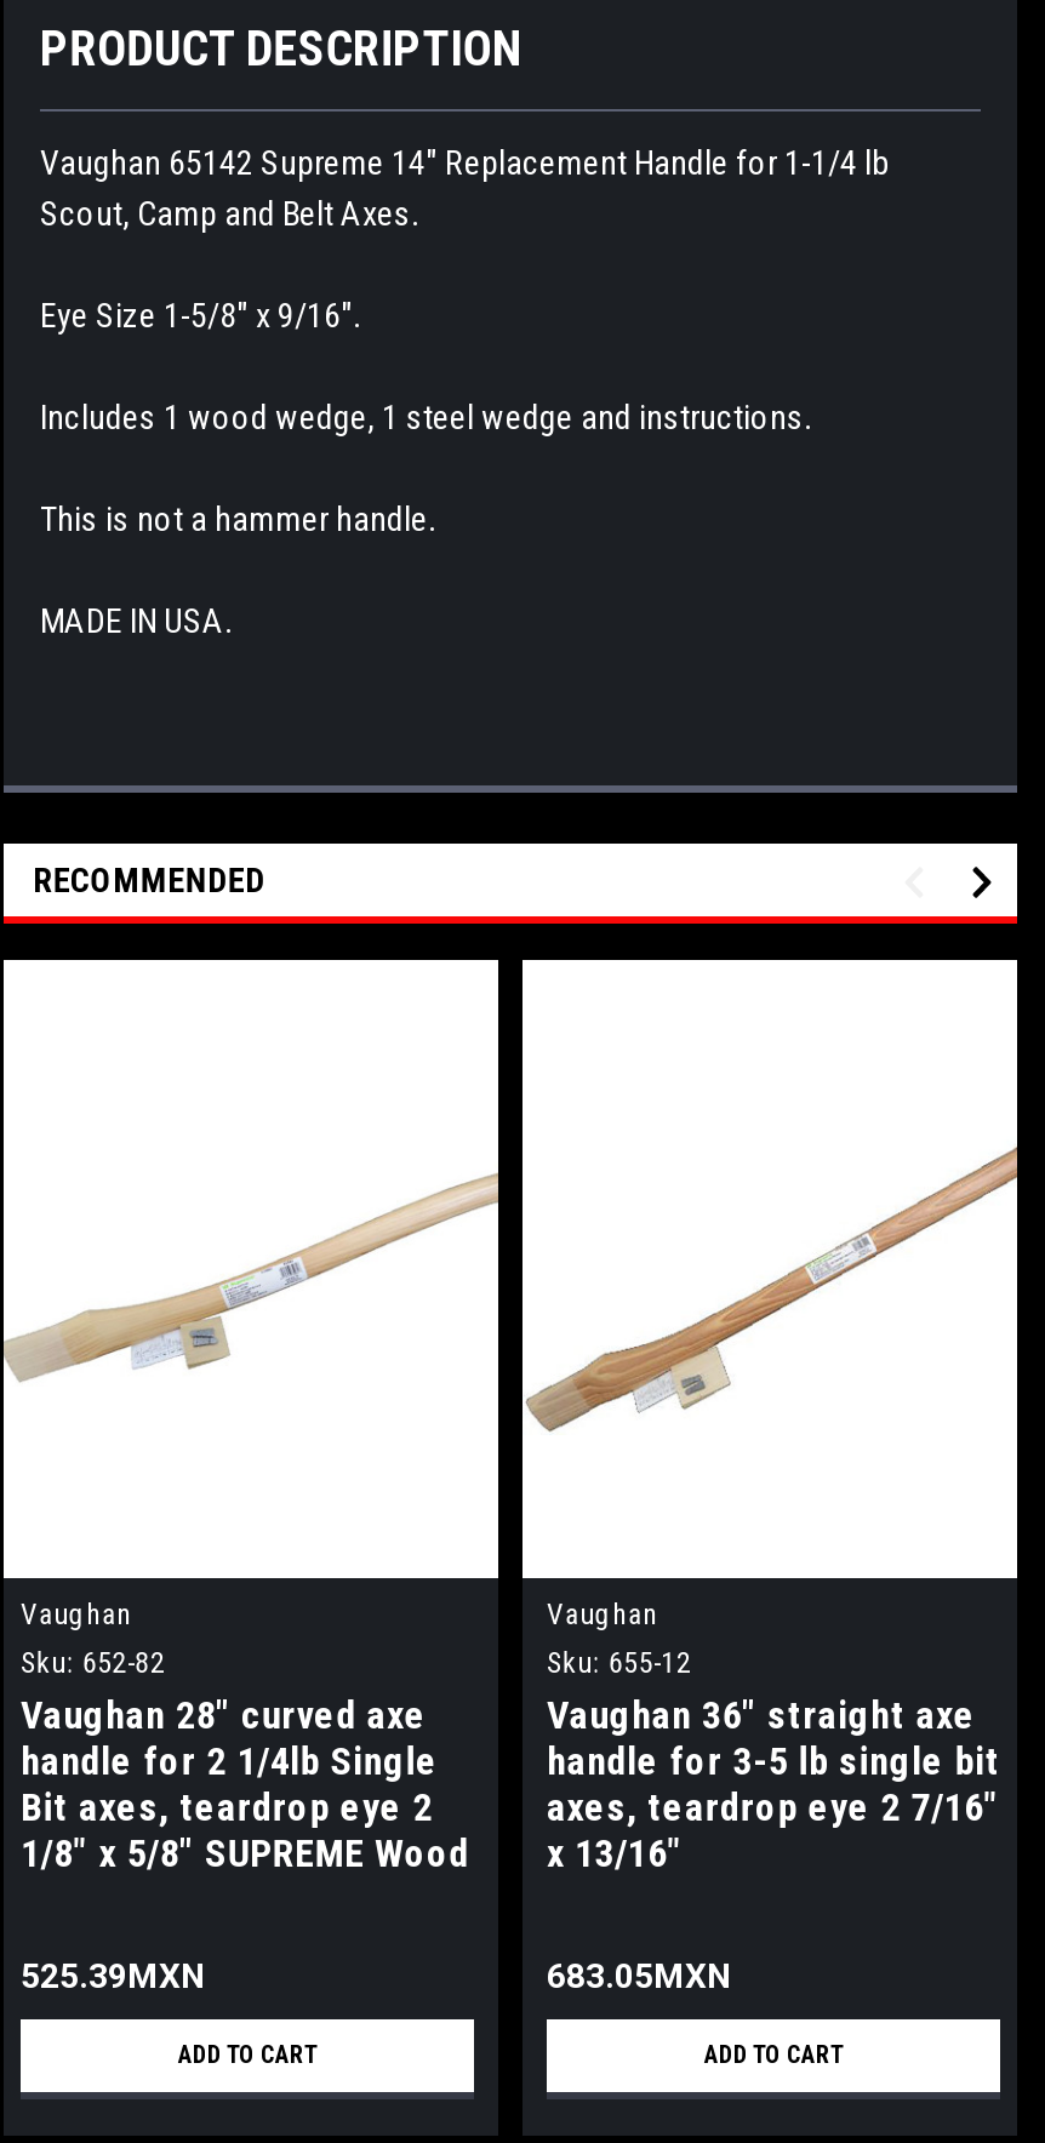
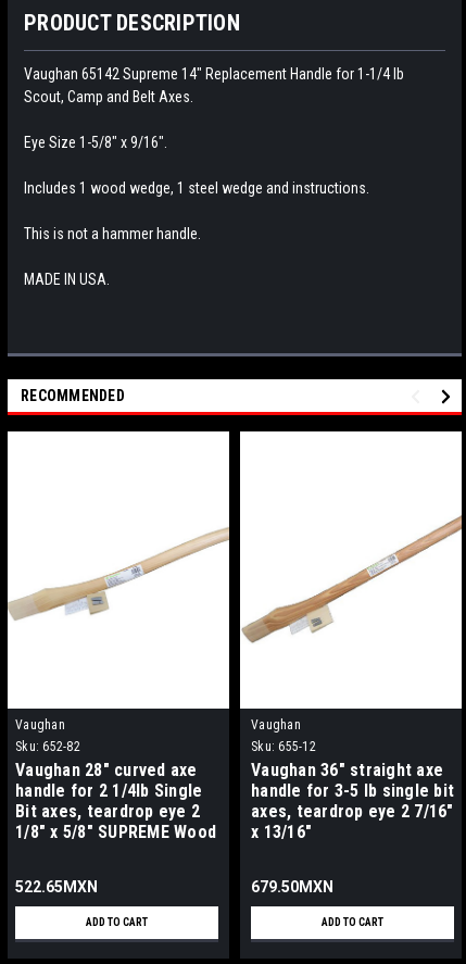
[21,1956,205,1995] 525.39MXN -> [15,878,98,895] 522.65MXN
[547,1956,731,1995] 683.05MXN -> [251,878,333,895] 679.50MXN

